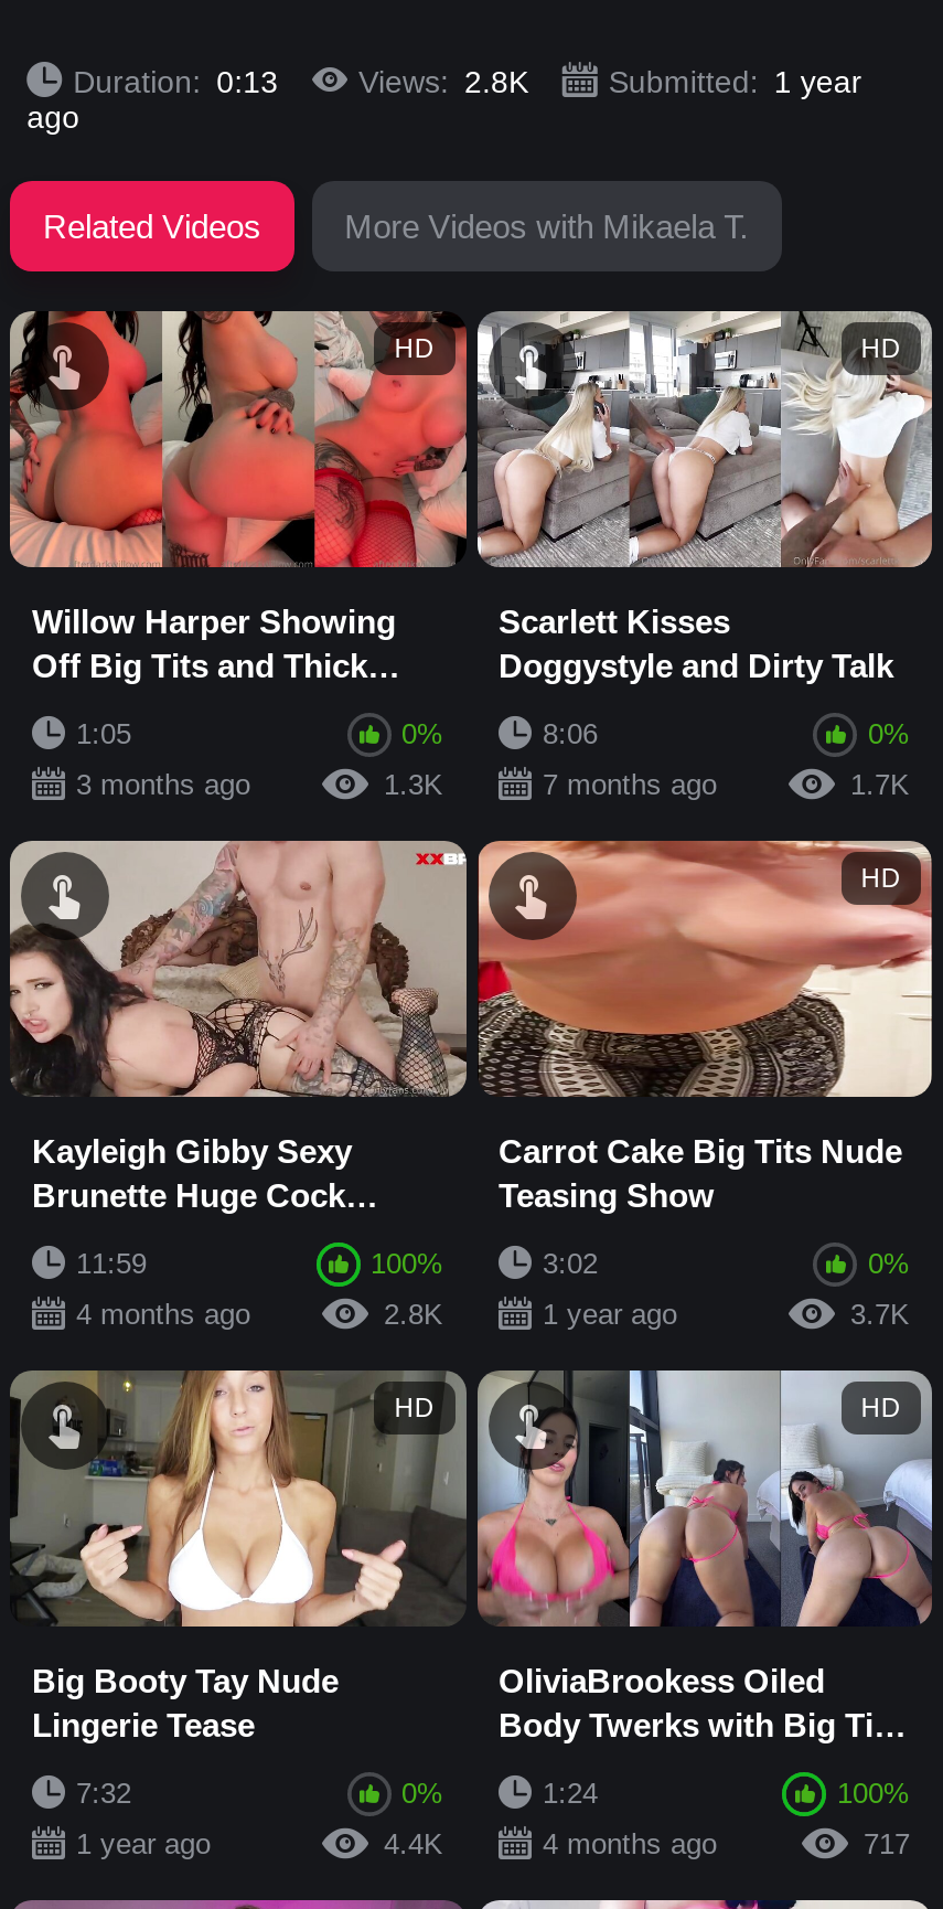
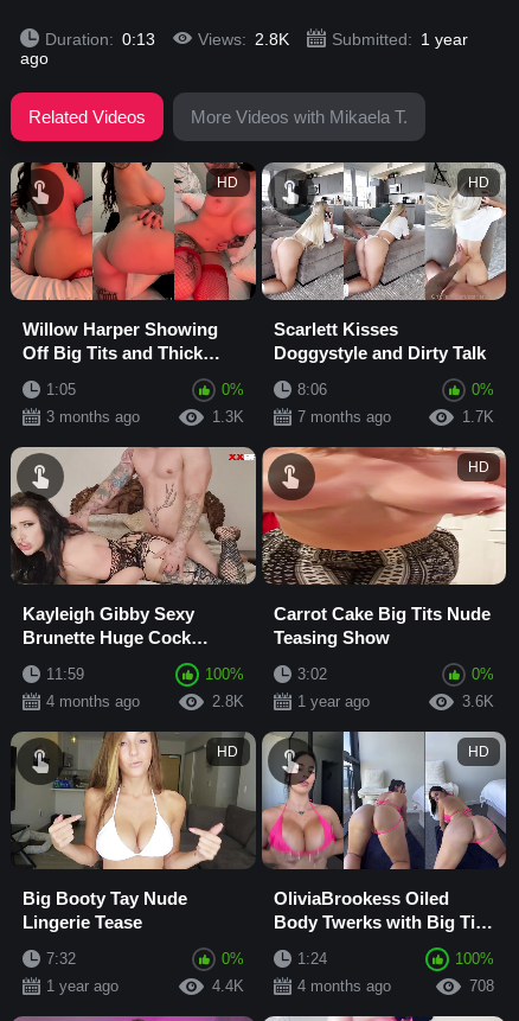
[850,1297,910,1331] 3.7K -> [462,692,494,710] 3.6K
[864,1828,910,1861] 717 -> [469,977,494,995] 708

